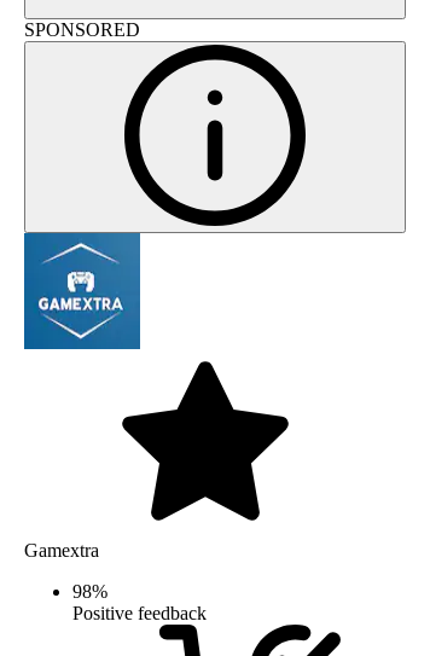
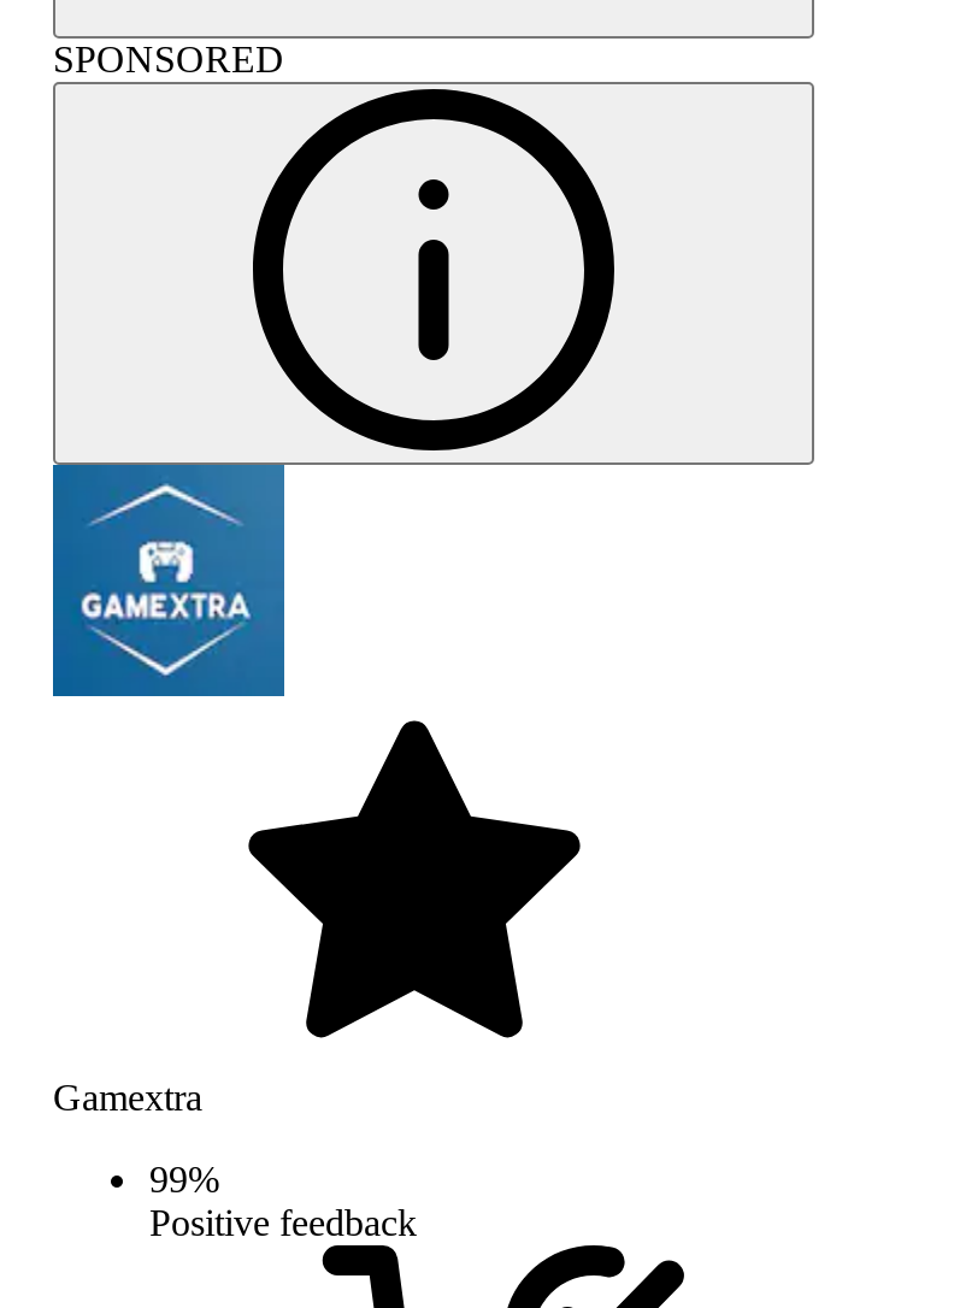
[72,581,107,601] 98% -> [149,1158,219,1199] 99%

